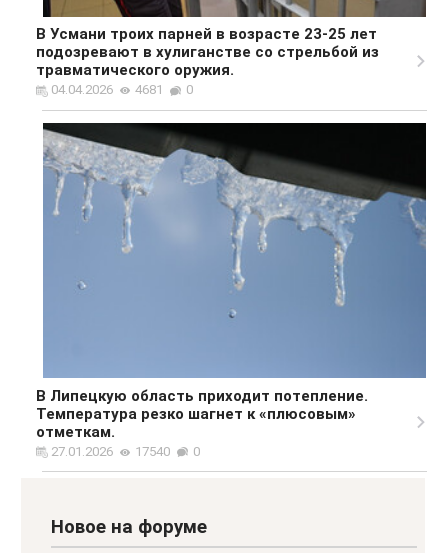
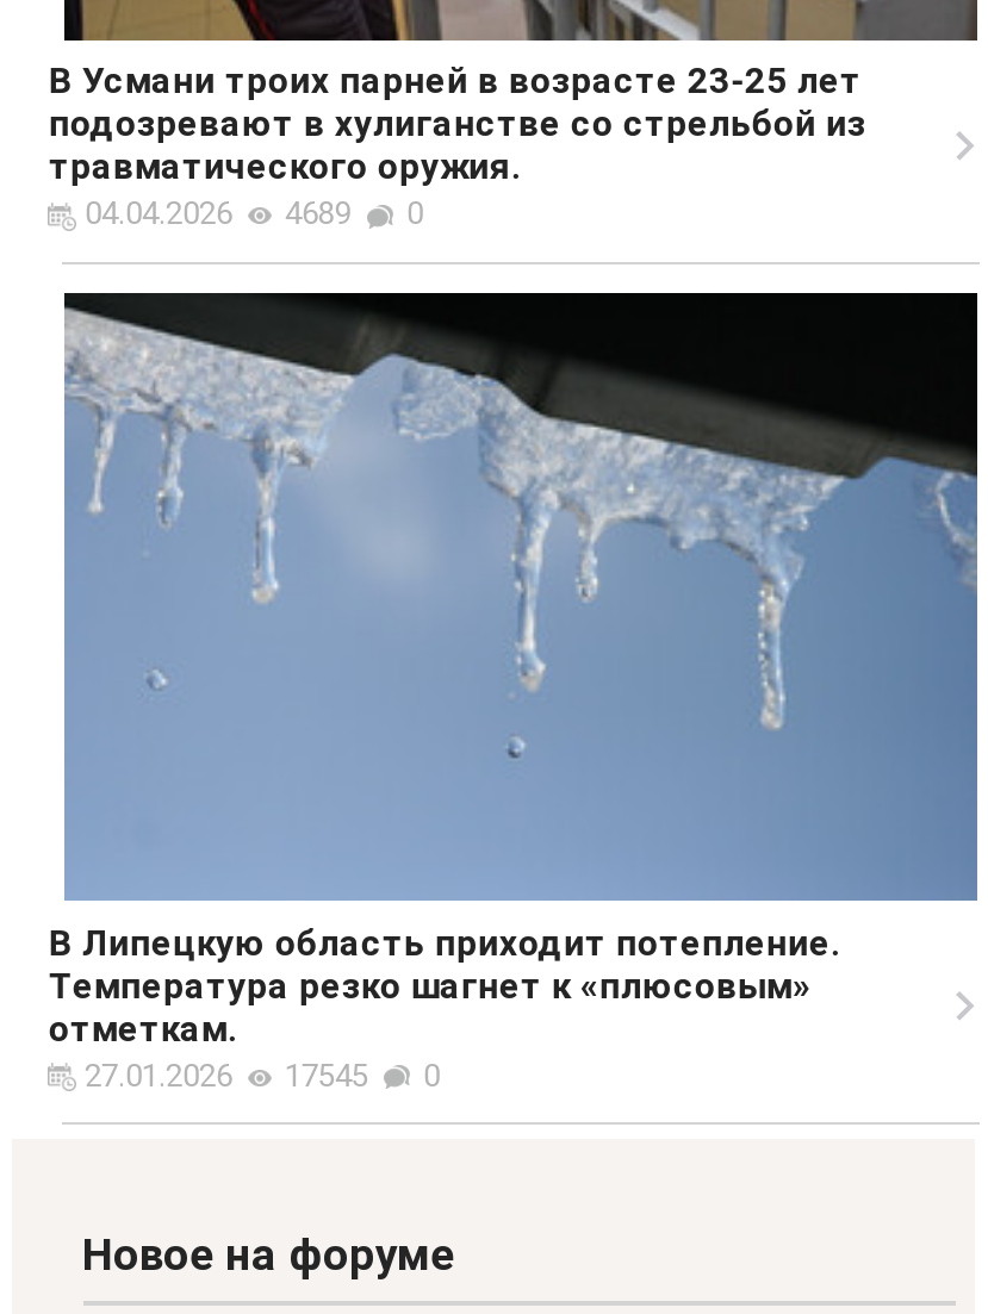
[51,82,193,97] 04.04.2026 4681 0 -> [84,197,423,232] 04.04.2026 4689 0
[51,444,200,459] 27.01.2026 17540 0 -> [84,1057,440,1093] 27.01.2026 17545 0

